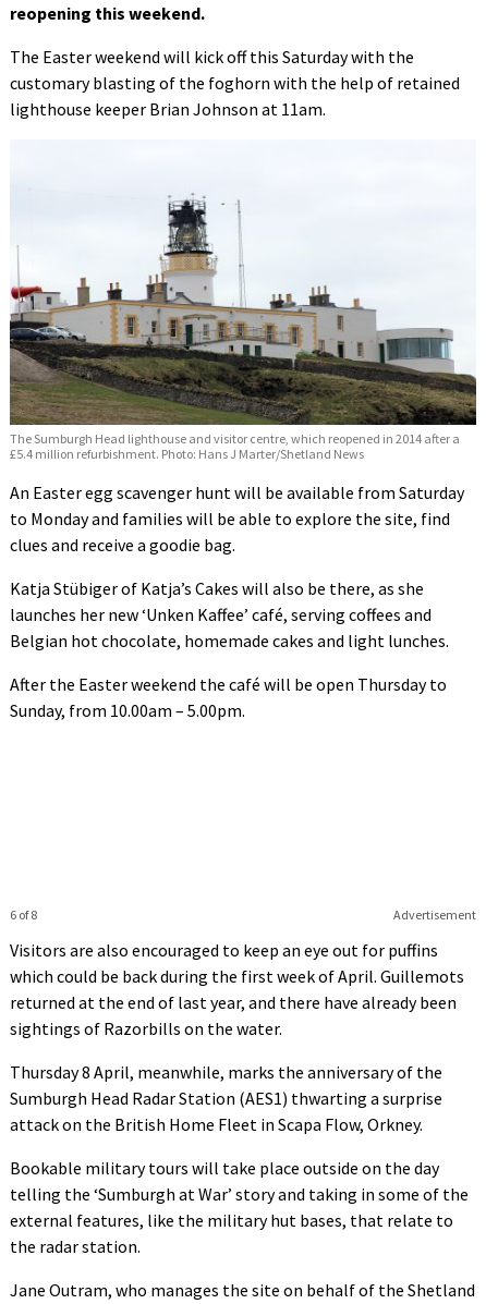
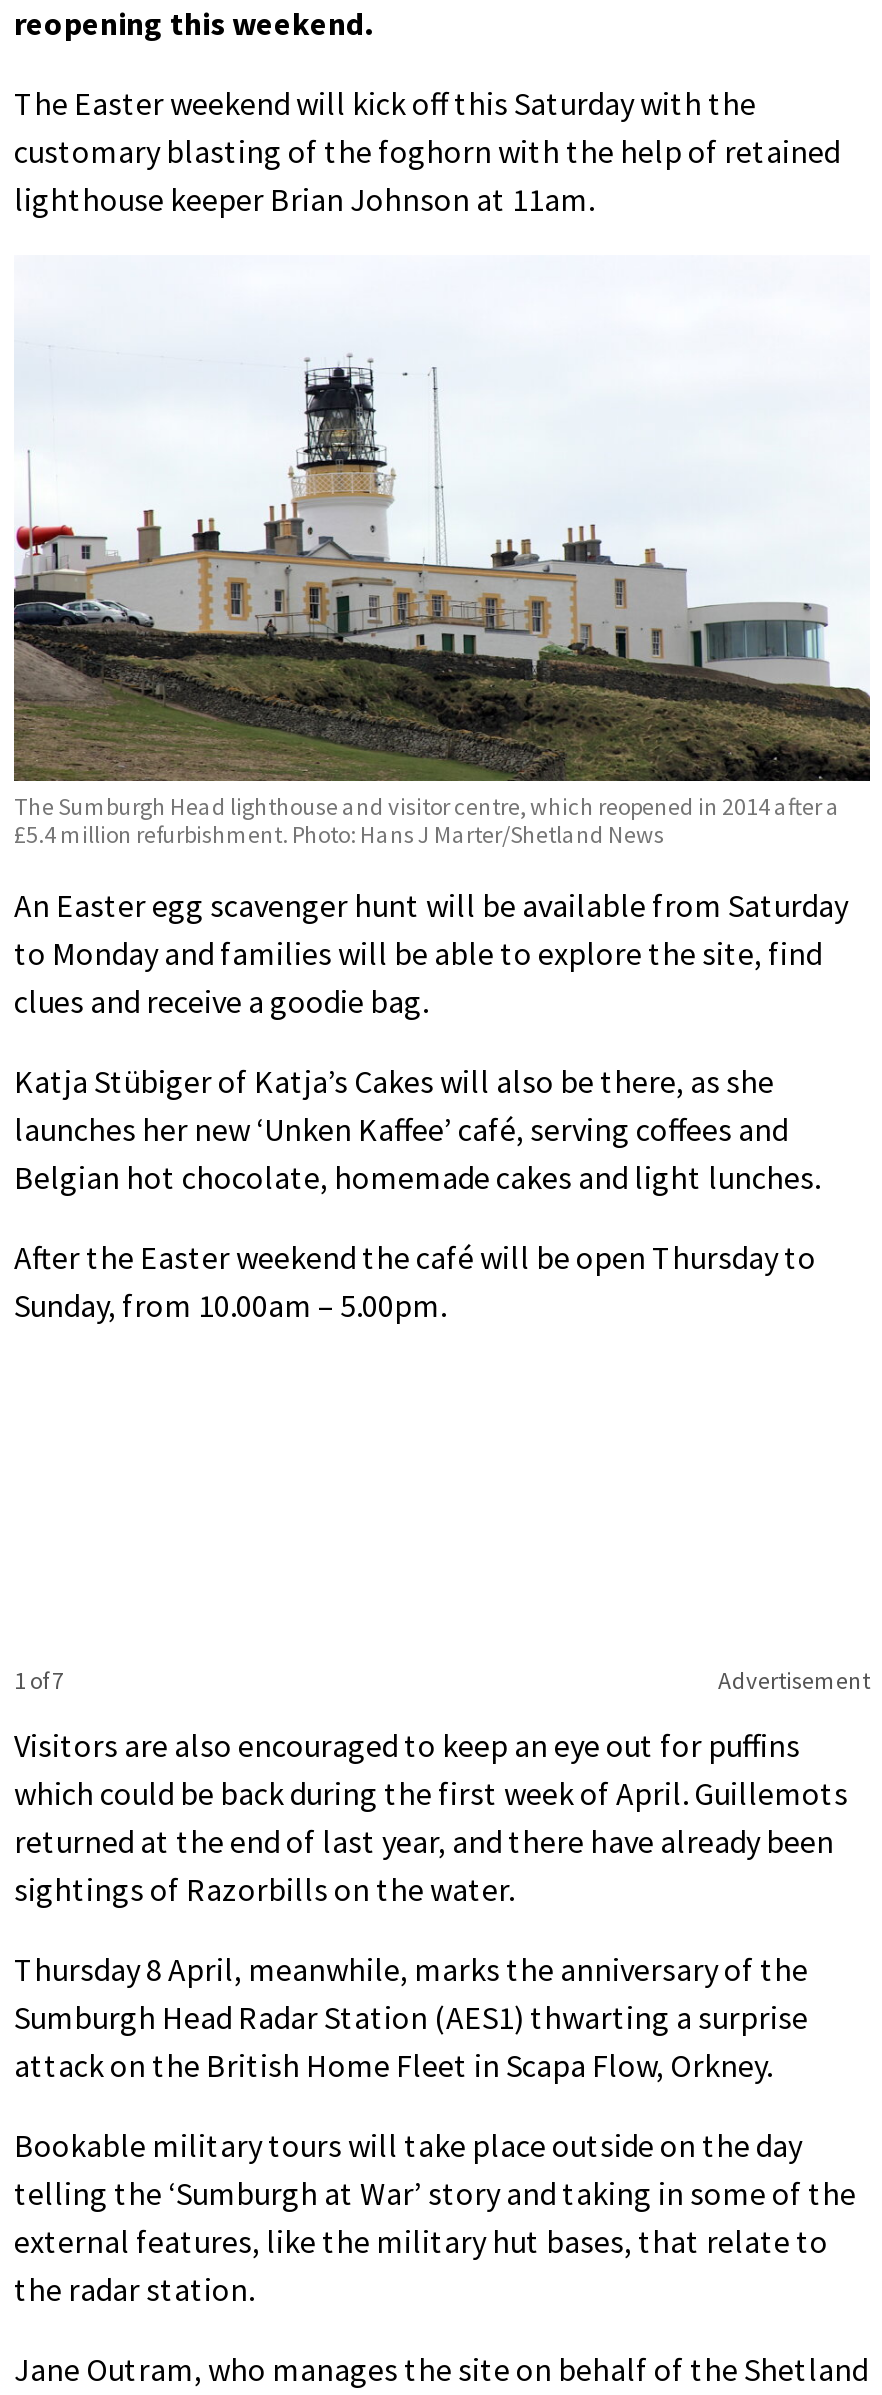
[10,907,37,923] 6 of 8 -> [14,1665,64,1695] 1 of 7

